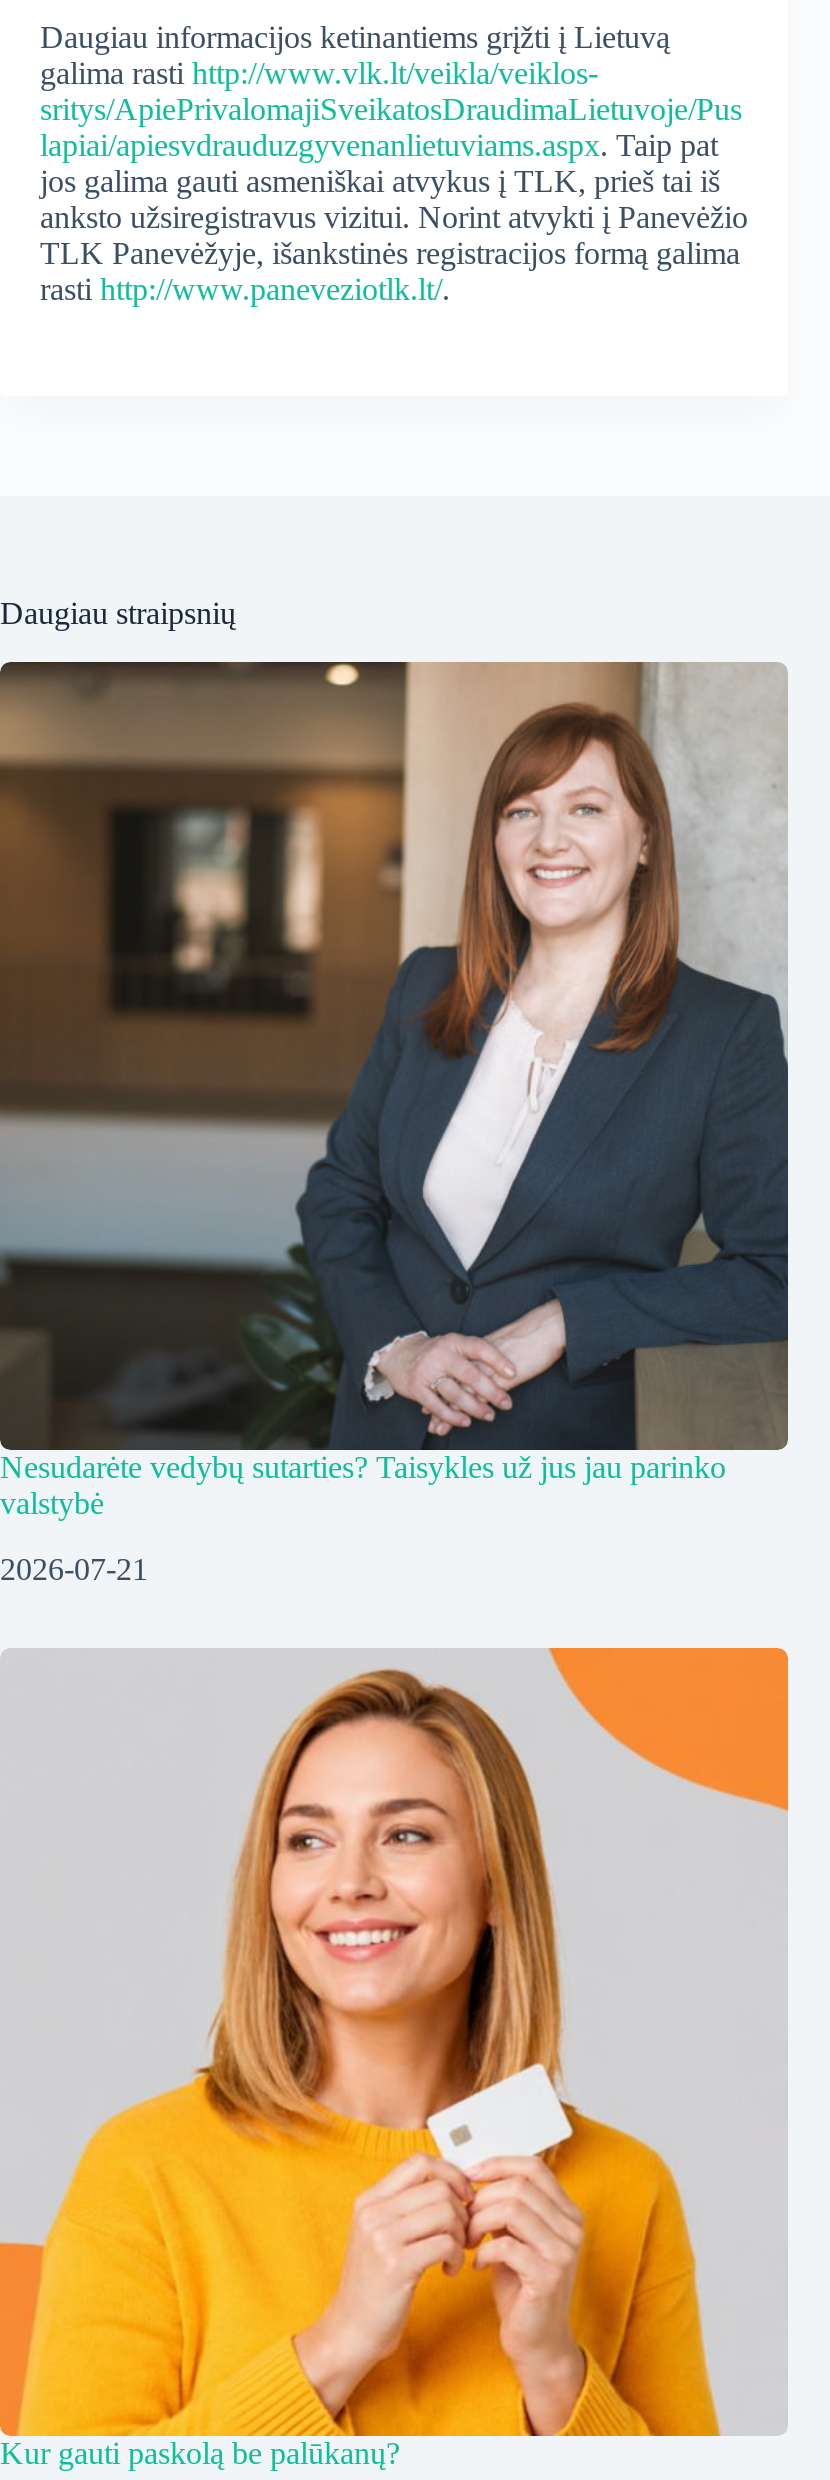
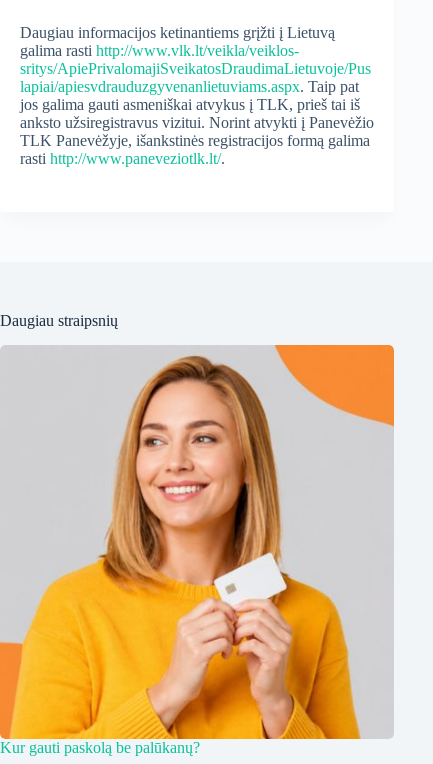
[0,660,790,1586] [image] | Nesudarėte vedybų sutarties? Taisykles už jus jau parinko | valstybė | 2026-07-21 -> none

